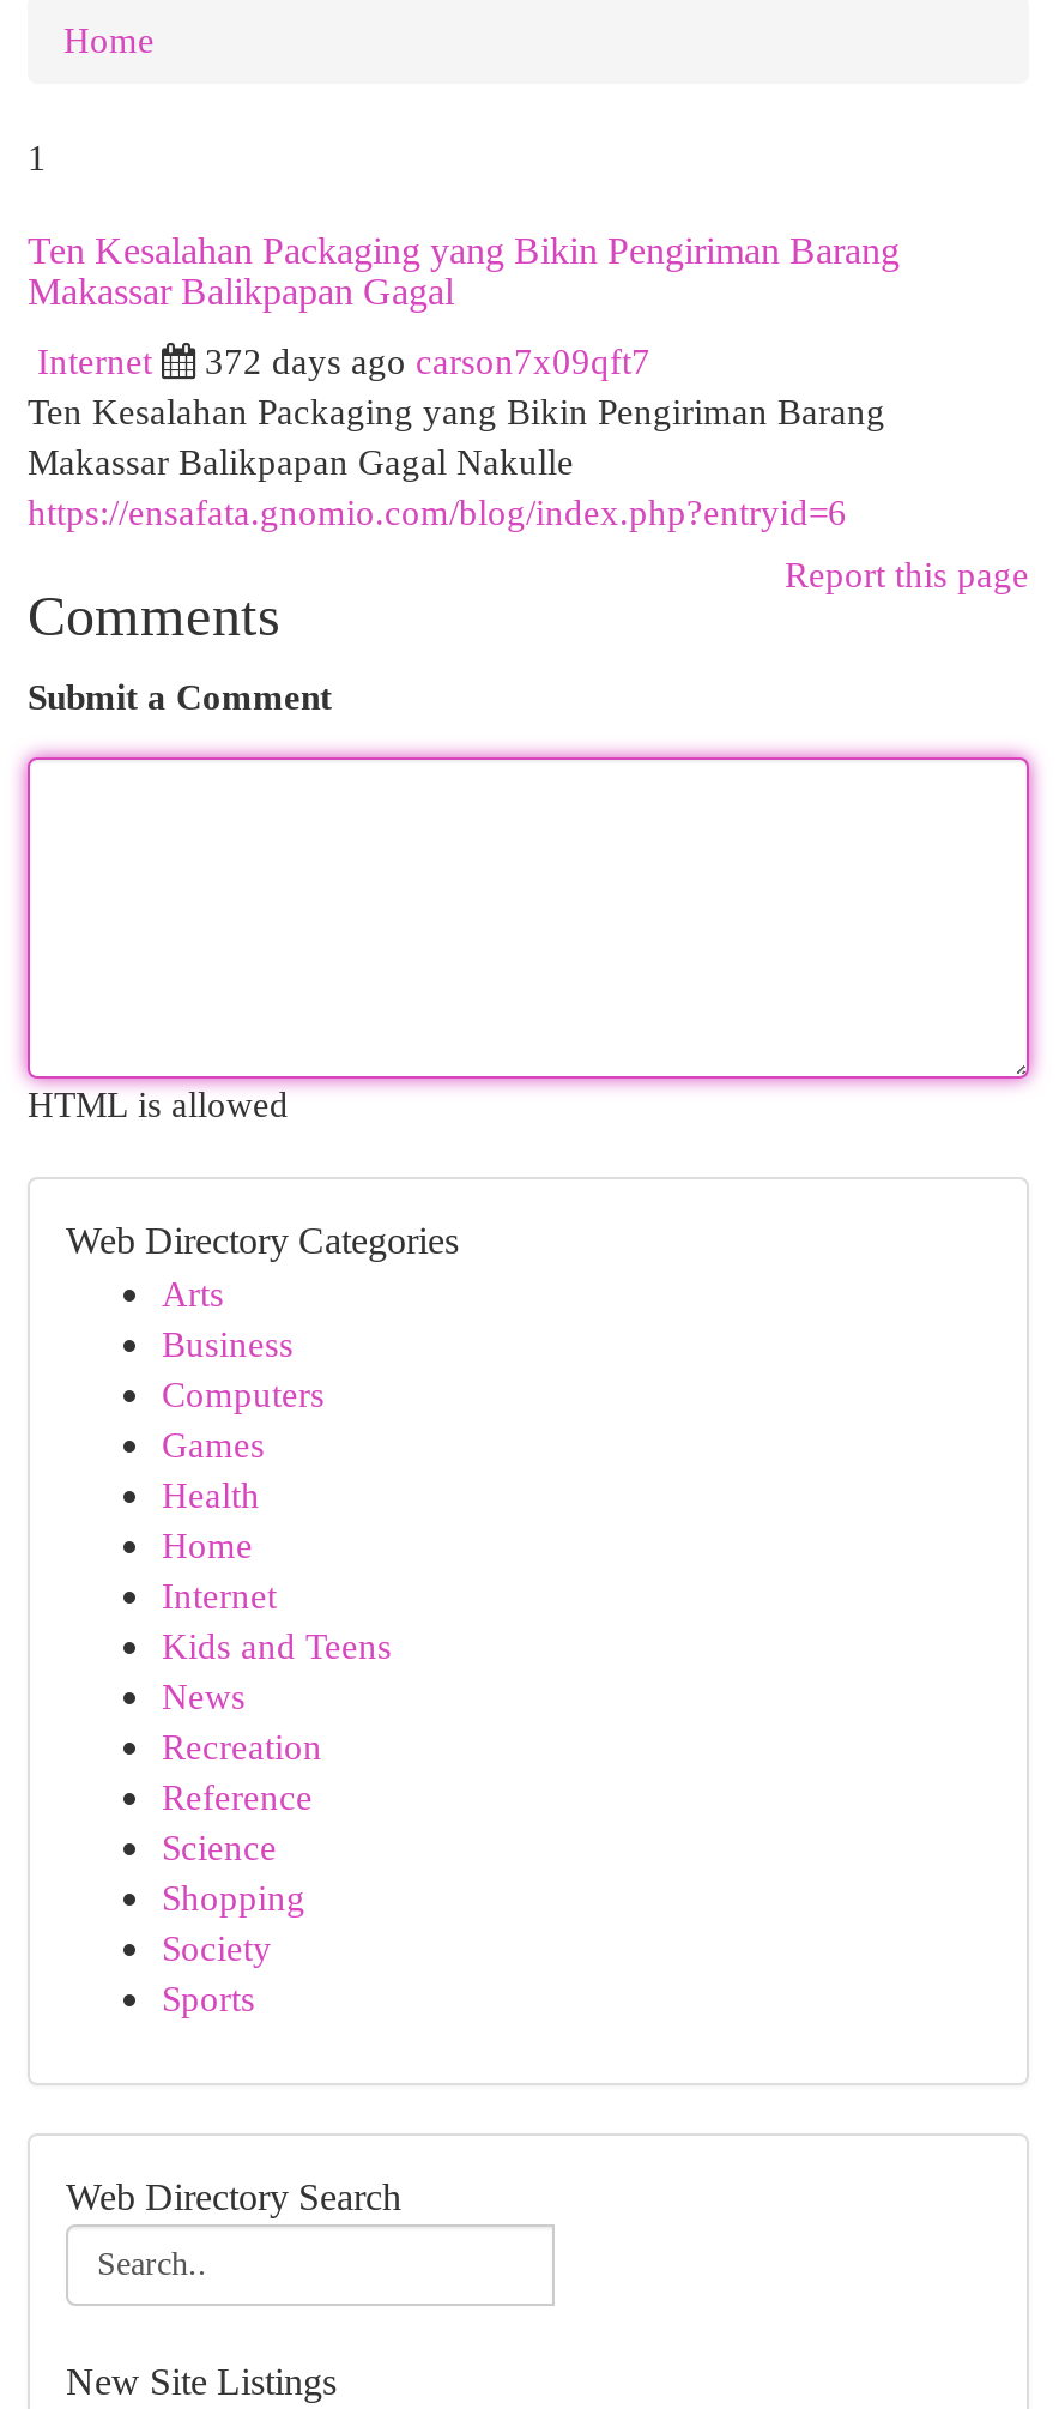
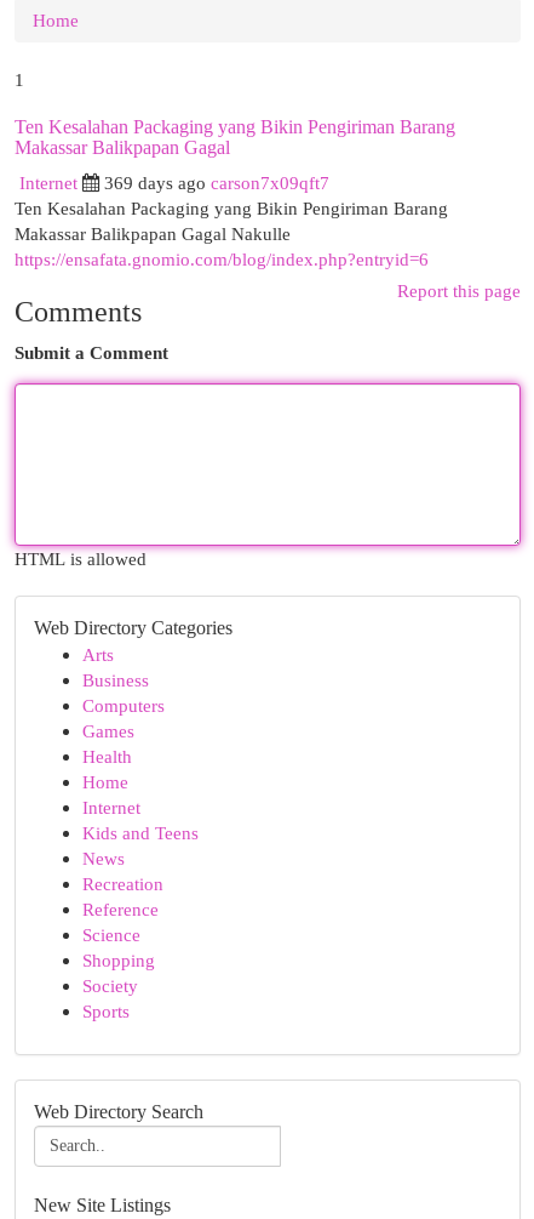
[205,340,650,381] 372 days ago carson7x09qft7 -> [104,172,329,193] 369 days ago carson7x09qft7

